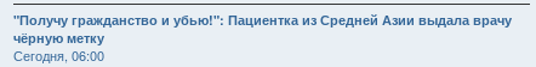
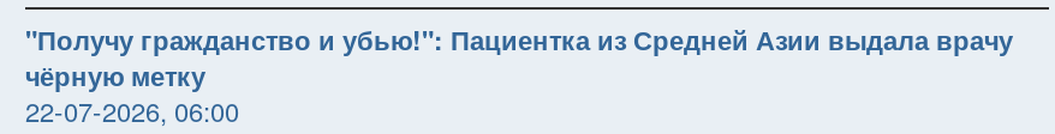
[13,45,104,64] Сегодня, 06:00 -> [25,90,239,129] 22-07-2026, 06:00

